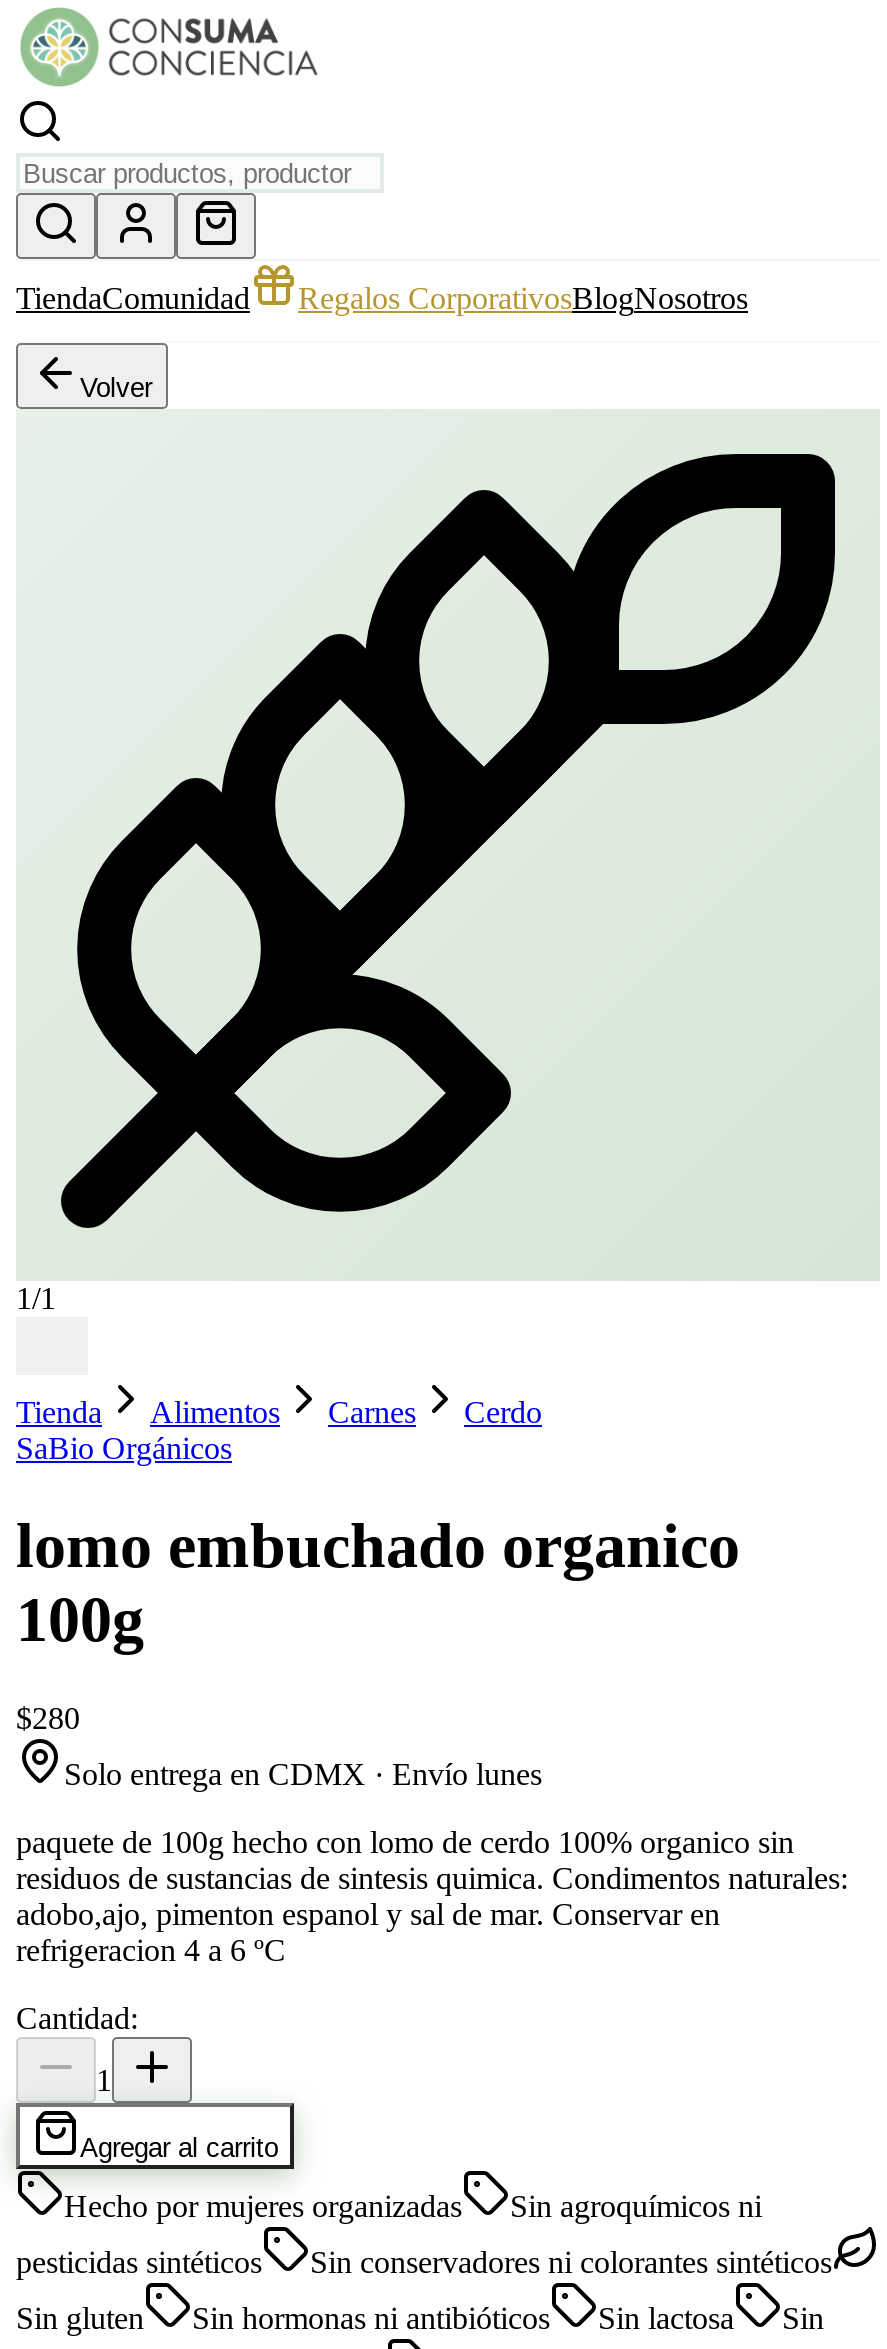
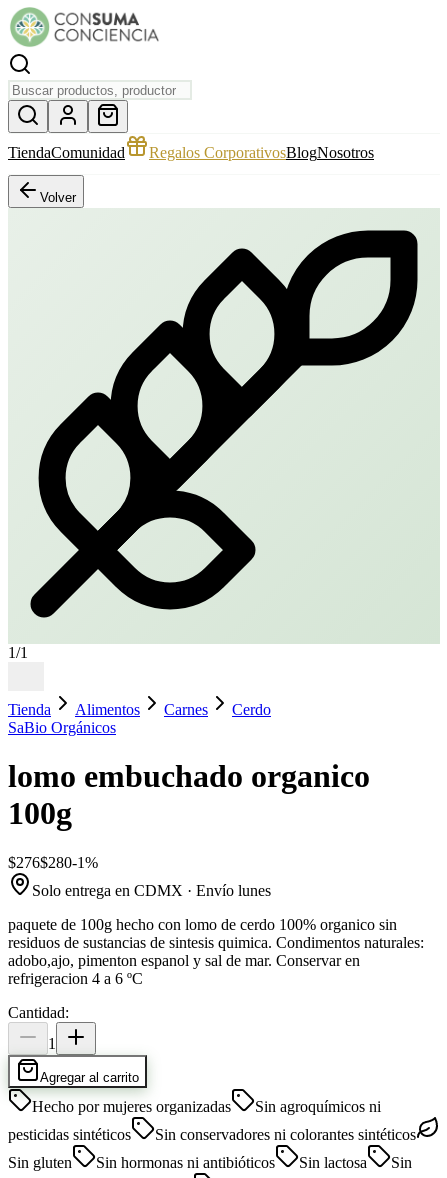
[16,1701,80,1735] $280 -> [8,854,98,871] $276$280-1%

